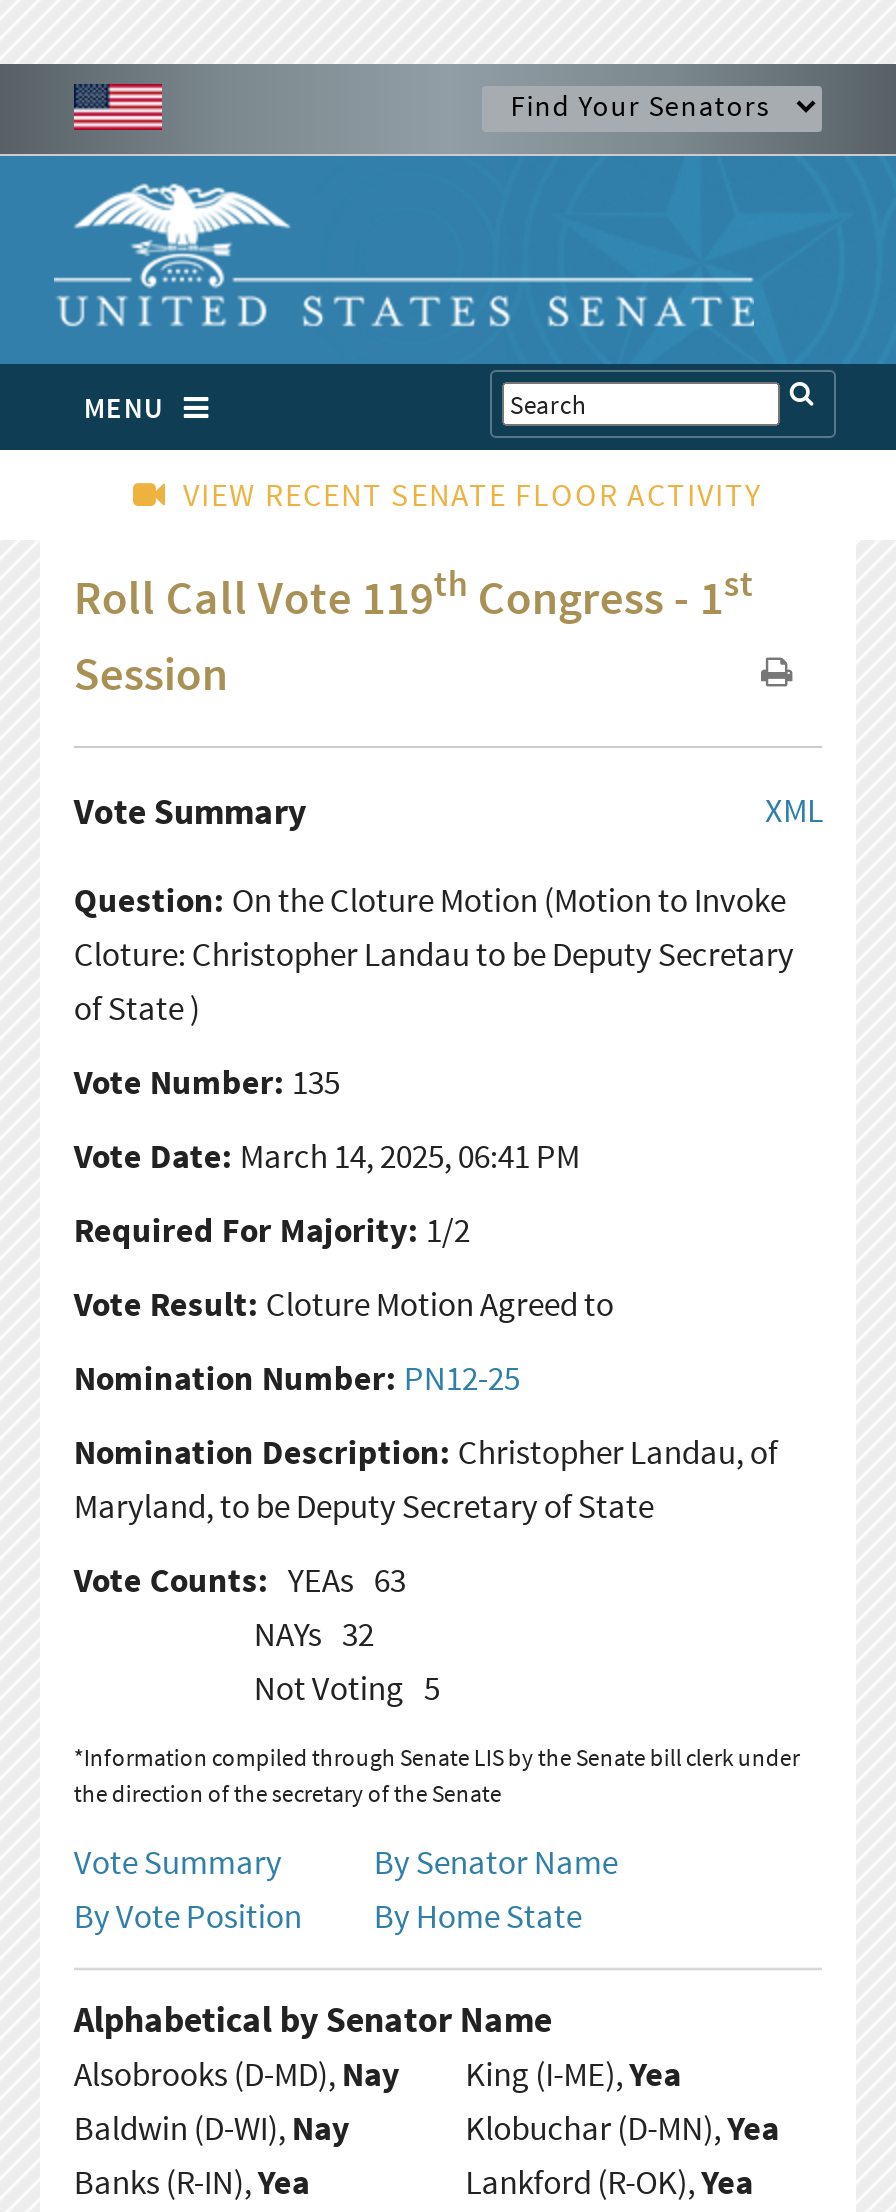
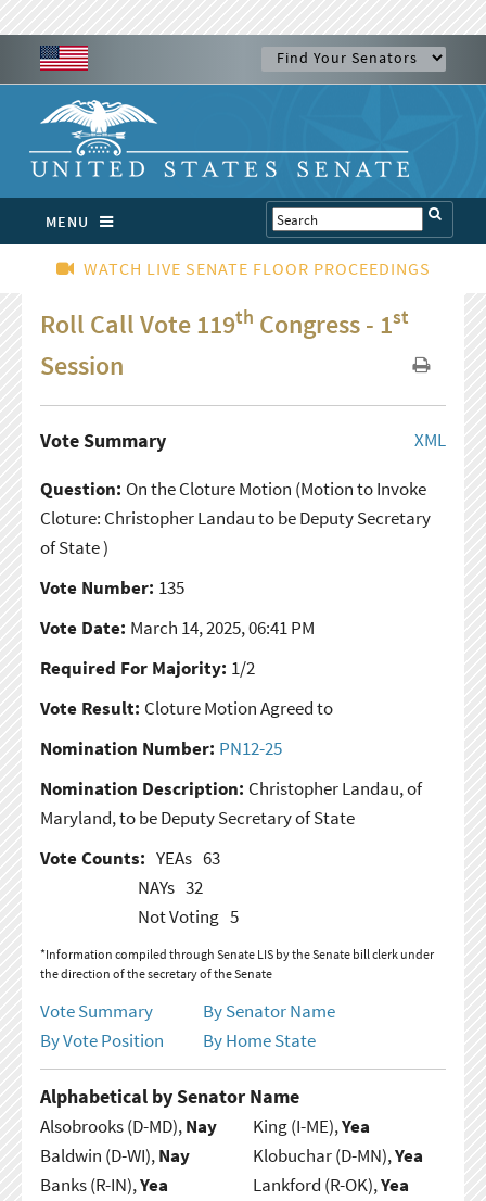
[183,474,763,514] VIEW RECENT SENATE FLOOR ACTIVITY -> [83,257,430,279] WATCH LIVE SENATE FLOOR PROCEEDINGS

